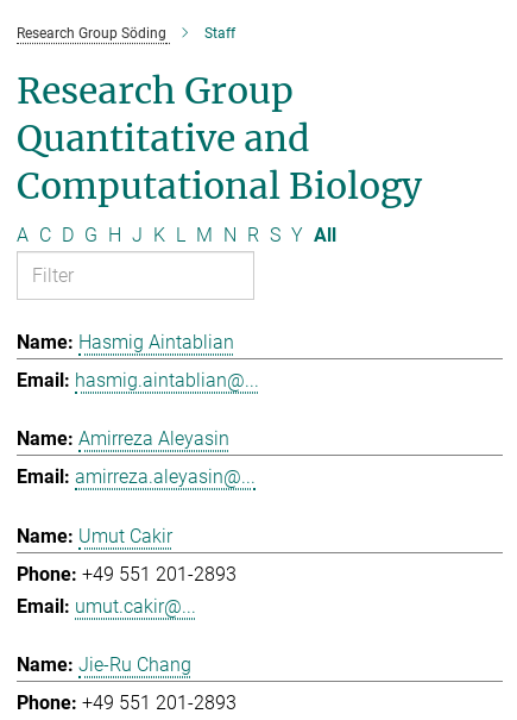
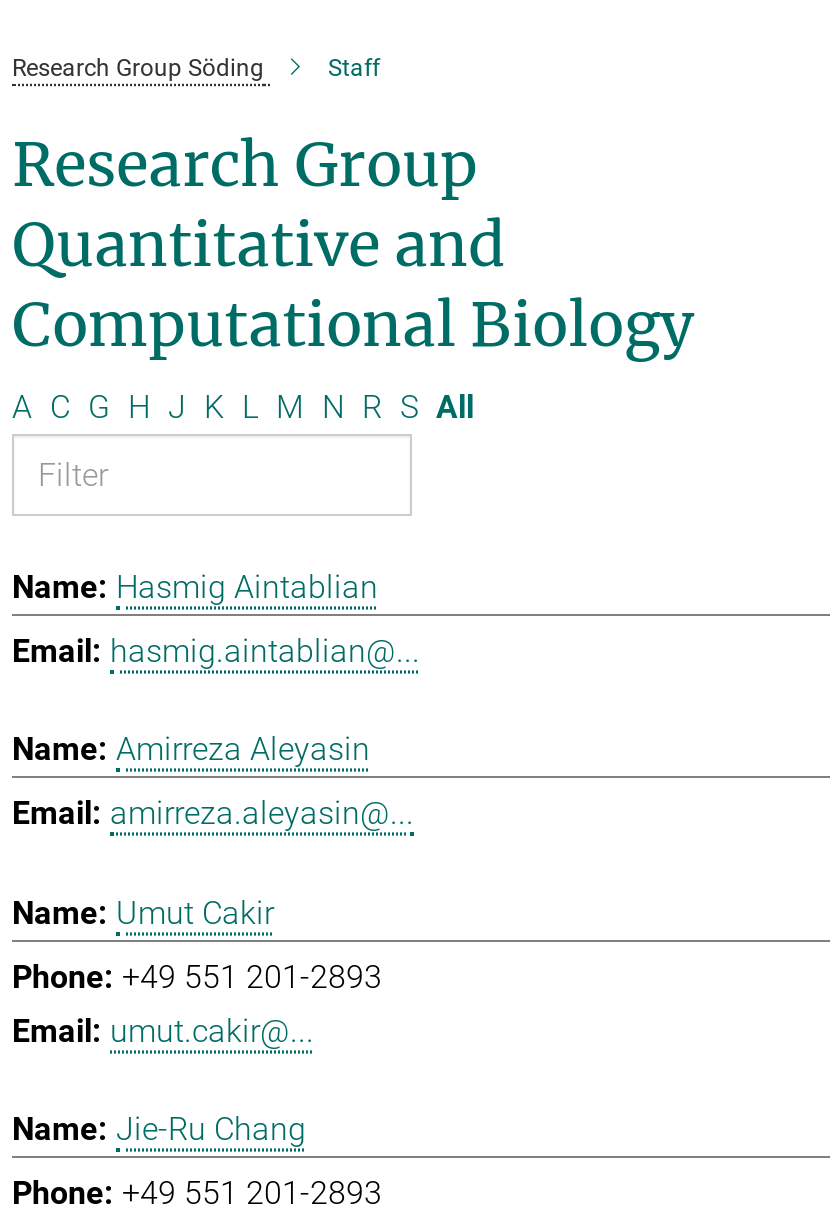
[17,223,336,246] A C D G H J K L M N R S Y All -> [12,387,474,425] A C G H J K L M N R S All

